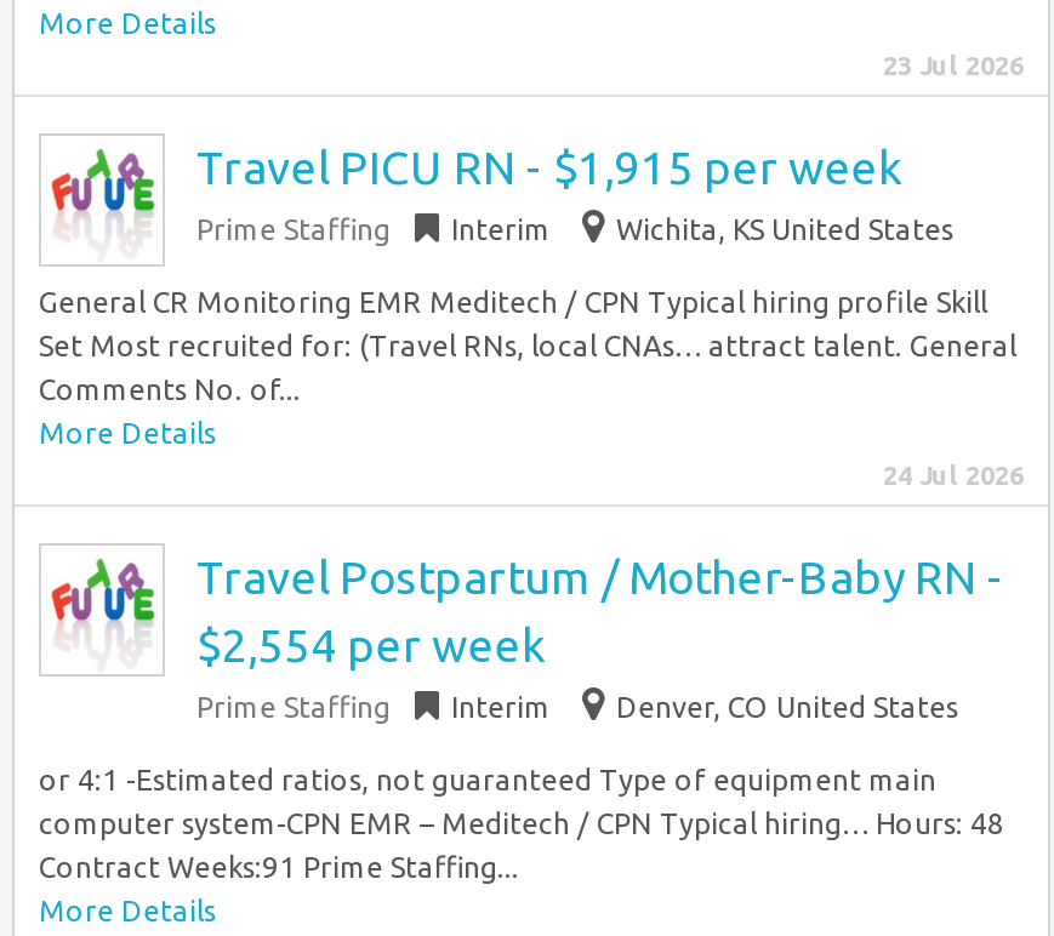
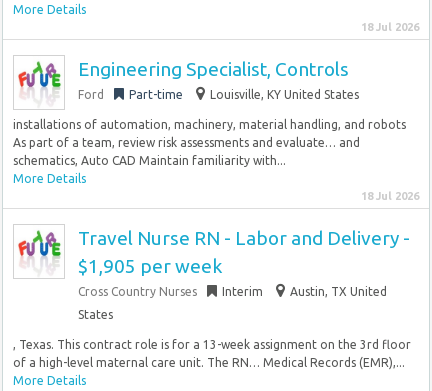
[883,51,1024,80] 23 Jul 2026 -> [361,21,419,33] 18 Jul 2026
[196,141,953,245] Travel PICU RN - $1,915 per week | Prime Staffing | Interim | Wichita, KS United States -> [78,58,359,101] Engineering Specialist, Controls | Ford | Part-time | Louisville, KY United States
[39,286,1016,405] General CR Monitoring EMR Meditech / CPN Typical hiring profile Skill | Set Most recruited for: (Travel RNs, local CNAs… attract talent. General | Comments No. of... -> [13,118,406,167] installations of automation, machinery, material handling, and robots | As part of a team, review risk assessments and evaluate… and | schematics, Auto CAD Maintain familiarity with...
[883,461,1024,490] 24 Jul 2026 -> [361,190,419,202] 18 Jul 2026
[196,550,1004,723] Travel Postpartum / Mother-Baby RN - | $2,554 per week | Prime Staffing -> [78,227,410,298] Travel Nurse RN - Labor and Delivery - | $1,905 per week | Cross Country Nurses
[39,691,1004,883] Denver, CO United States | or 4:1 -Estimated ratios, not guaranteed Type of equipment main | computer system-CPN EMR – Meditech / CPN Typical hiring… Hours: 48 | Contract Weeks:91 Prime Staffing... -> [13,285,411,369] Austin, TX United | States | , Texas. This contract role is for a 13-week assignment on the 3rd floor | of a high-level maternal care unit. The RN… Medical Records (EMR),...

